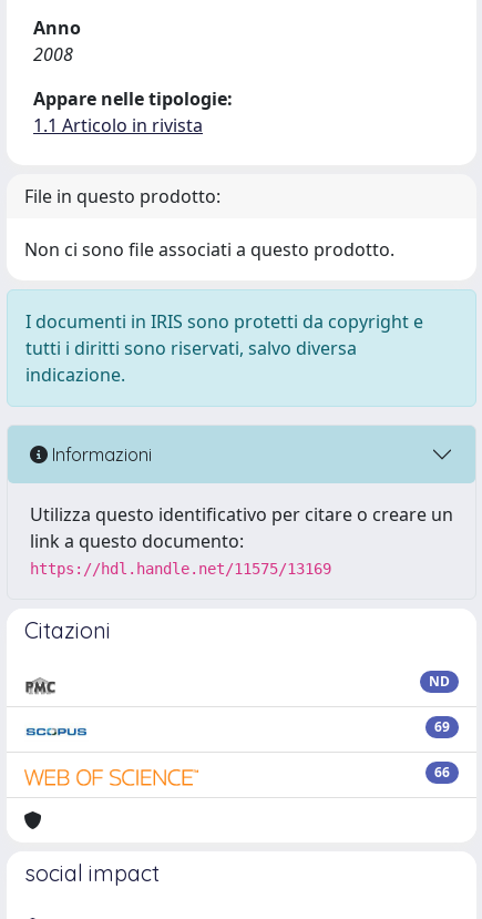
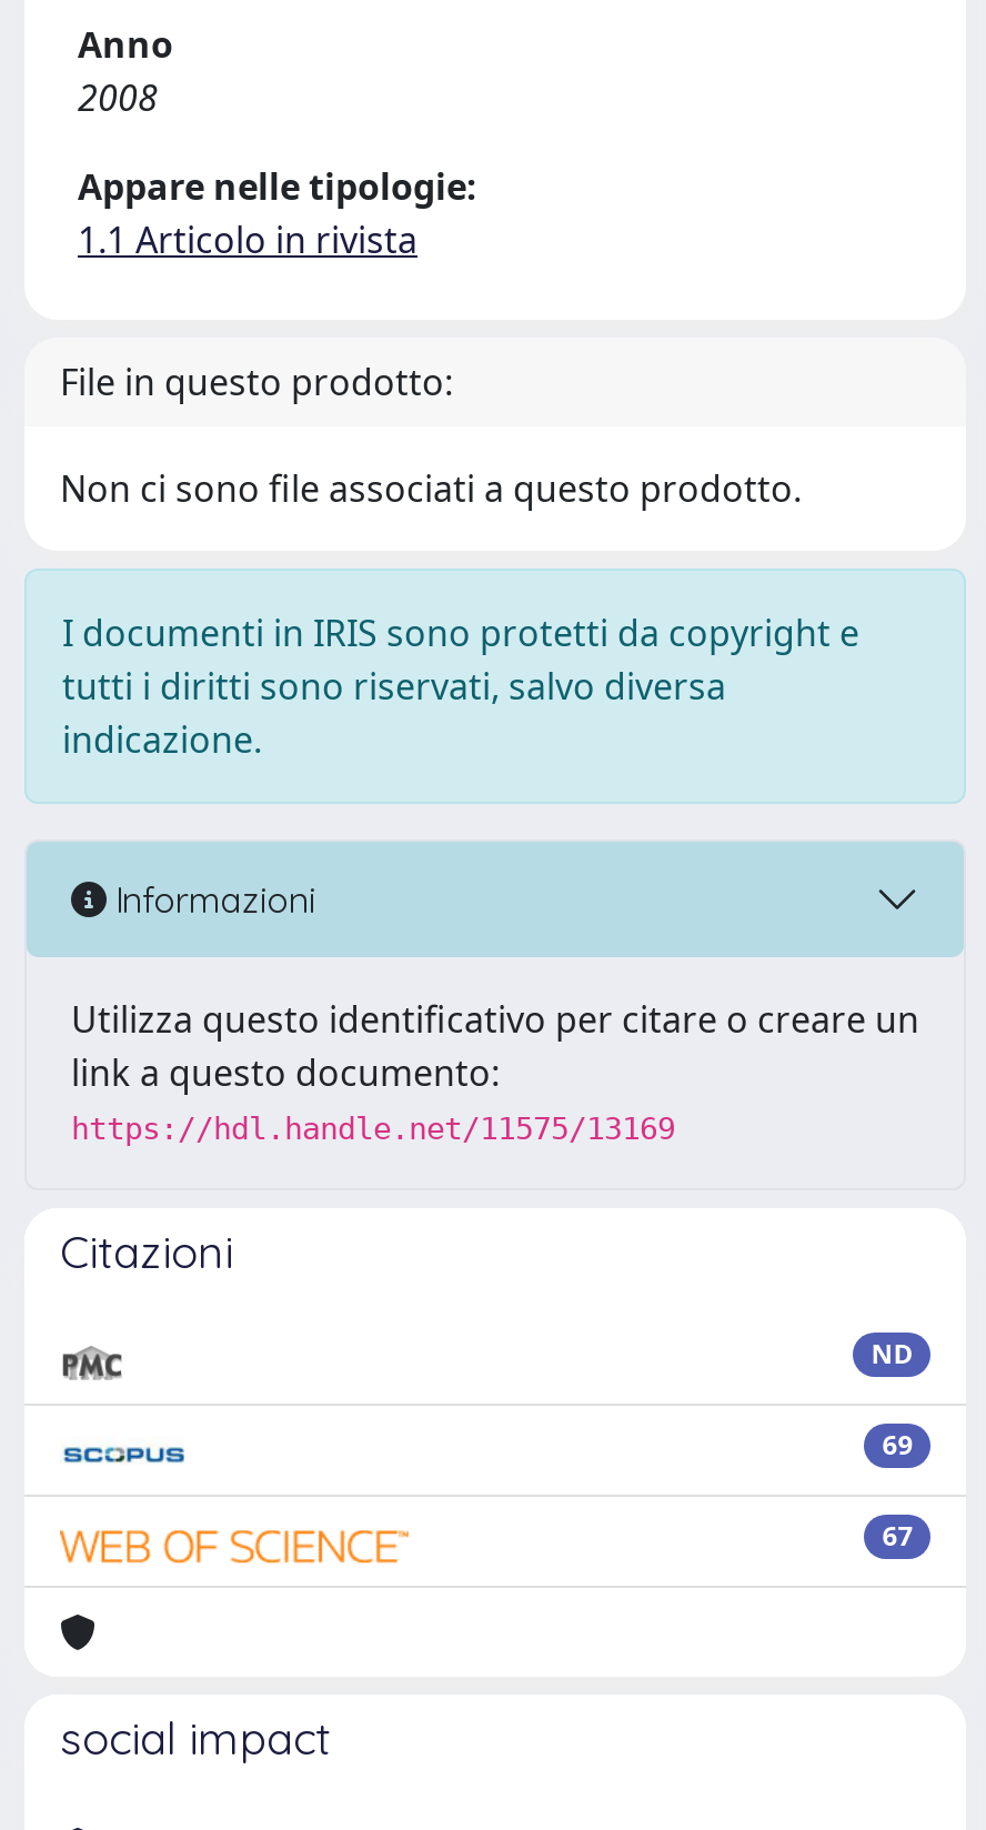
[435,763,450,782] 66 -> [882,1517,913,1555] 67

